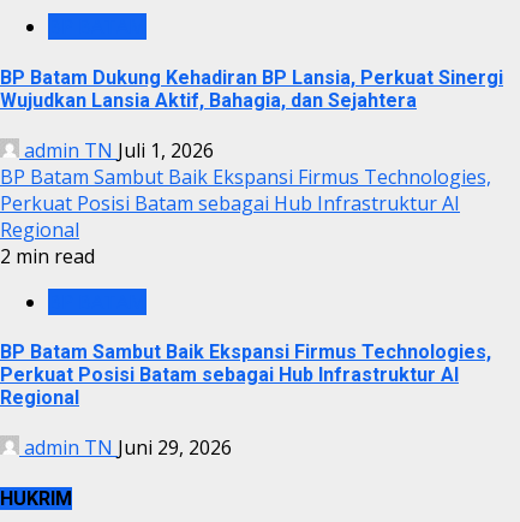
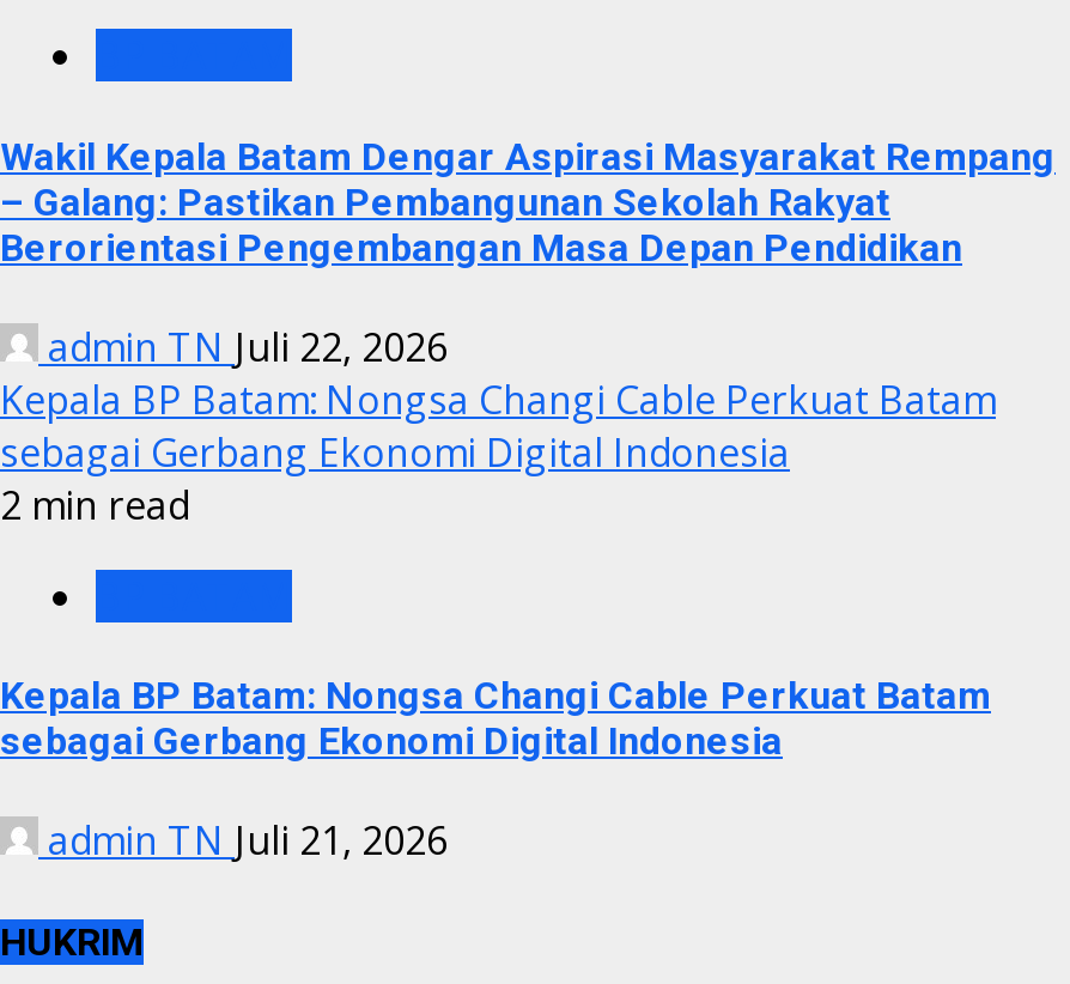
[0,66,503,111] BP Batam Dukung Kehadiran BP Lansia, Perkuat Sinergi | Wujudkan Lansia Aktif, Bahagia, dan Sejahtera -> [0,133,1056,270] Wakil Kepala Batam Dengar Aspirasi Masyarakat Rempang | – Galang: Pastikan Pembangunan Sekolah Rakyat | Berorientasi Pengembangan Masa Depan Pendidikan
[0,137,491,243] admin TN Juli 1, 2026 | BP Batam Sambut Baik Ekspansi Firmus Technologies, | Perkuat Posisi Batam sebagai Hub Infrastruktur AI | Regional -> [0,320,996,478] admin TN Juli 22, 2026 | Kepala BP Batam: Nongsa Changi Cable Perkuat Batam | sebagai Gerbang Ekonomi Digital Indonesia
[0,341,491,409] BP Batam Sambut Baik Ekspansi Firmus Technologies, | Perkuat Posisi Batam sebagai Hub Infrastruktur AI | Regional -> [0,673,991,764] Kepala BP Batam: Nongsa Changi Cable Perkuat Batam | sebagai Gerbang Ekonomi Digital Indonesia
[19,435,232,461] admin TN Juni 29, 2026 -> [38,815,448,868] admin TN Juli 21, 2026

